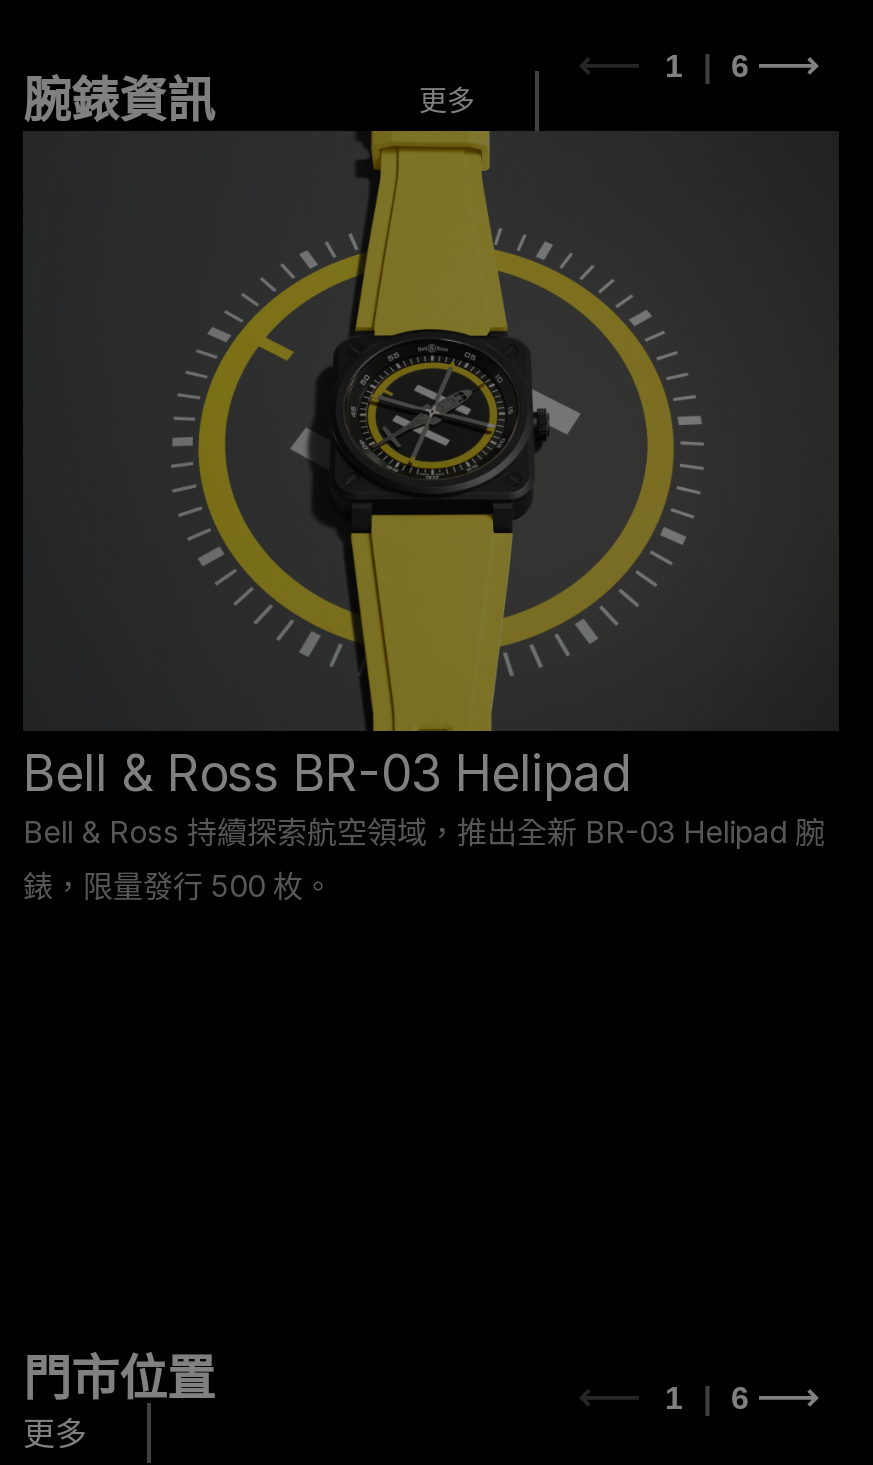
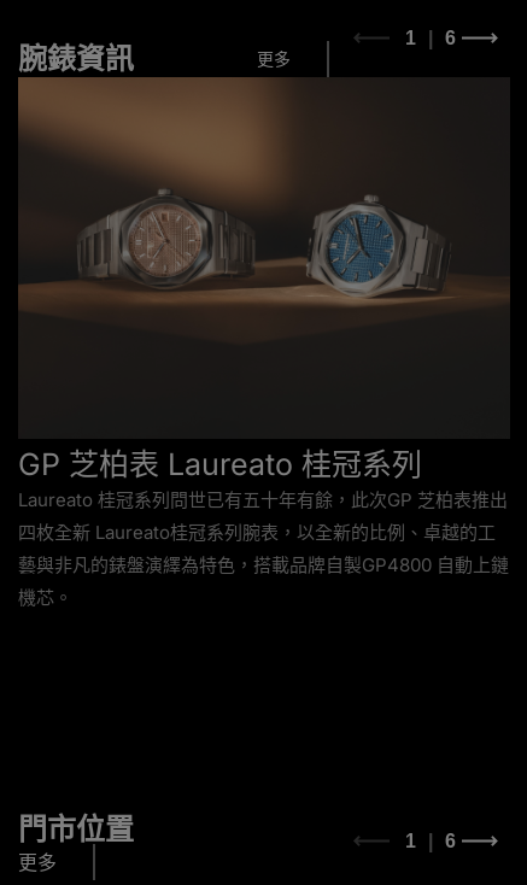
[23,129,837,905] [image] | Bell & Ross BR-03 Helipad | Bell & Ross 持續探索航空領域，推出全新 BR-03 Helipad 腕 | 錶，限量發行 500 枚。 -> [17,76,509,609] [image] | GP 芝柏表 Laureato 桂冠系列 | Laureato 桂冠系列問世已有五十年有餘，此次GP 芝柏表推出 | 四枚全新 Laureato桂冠系列腕表，以全新的比例、卓越的工 | 藝與非凡的錶盤演繹為特色，搭載品牌自製GP4800 自動上鏈 | 機芯。

